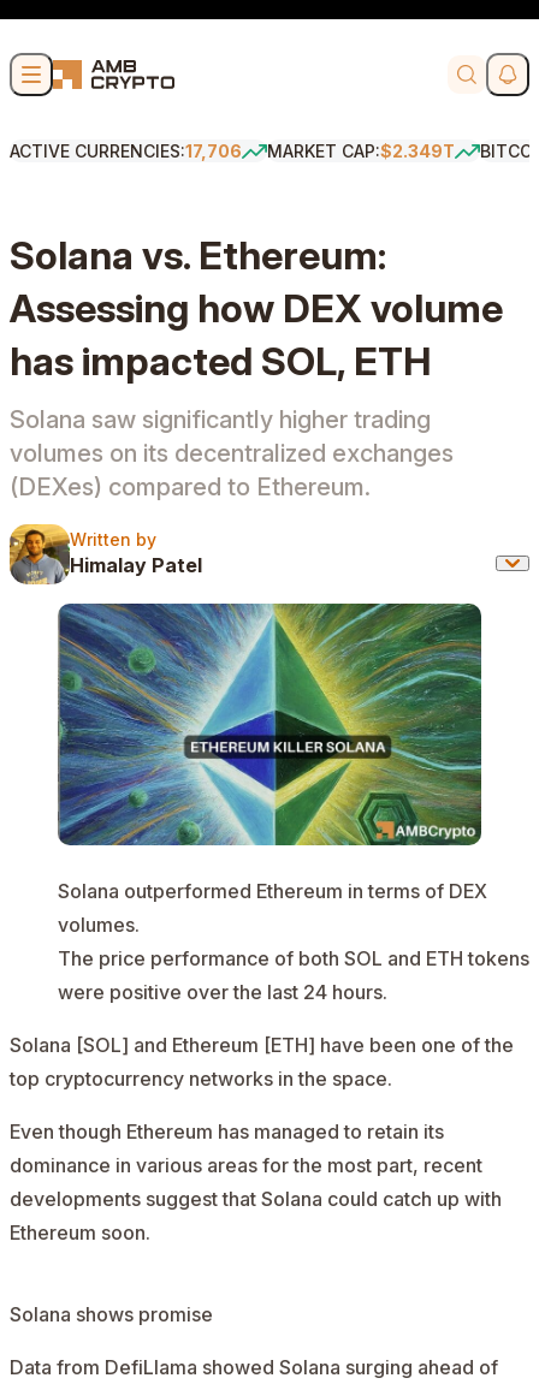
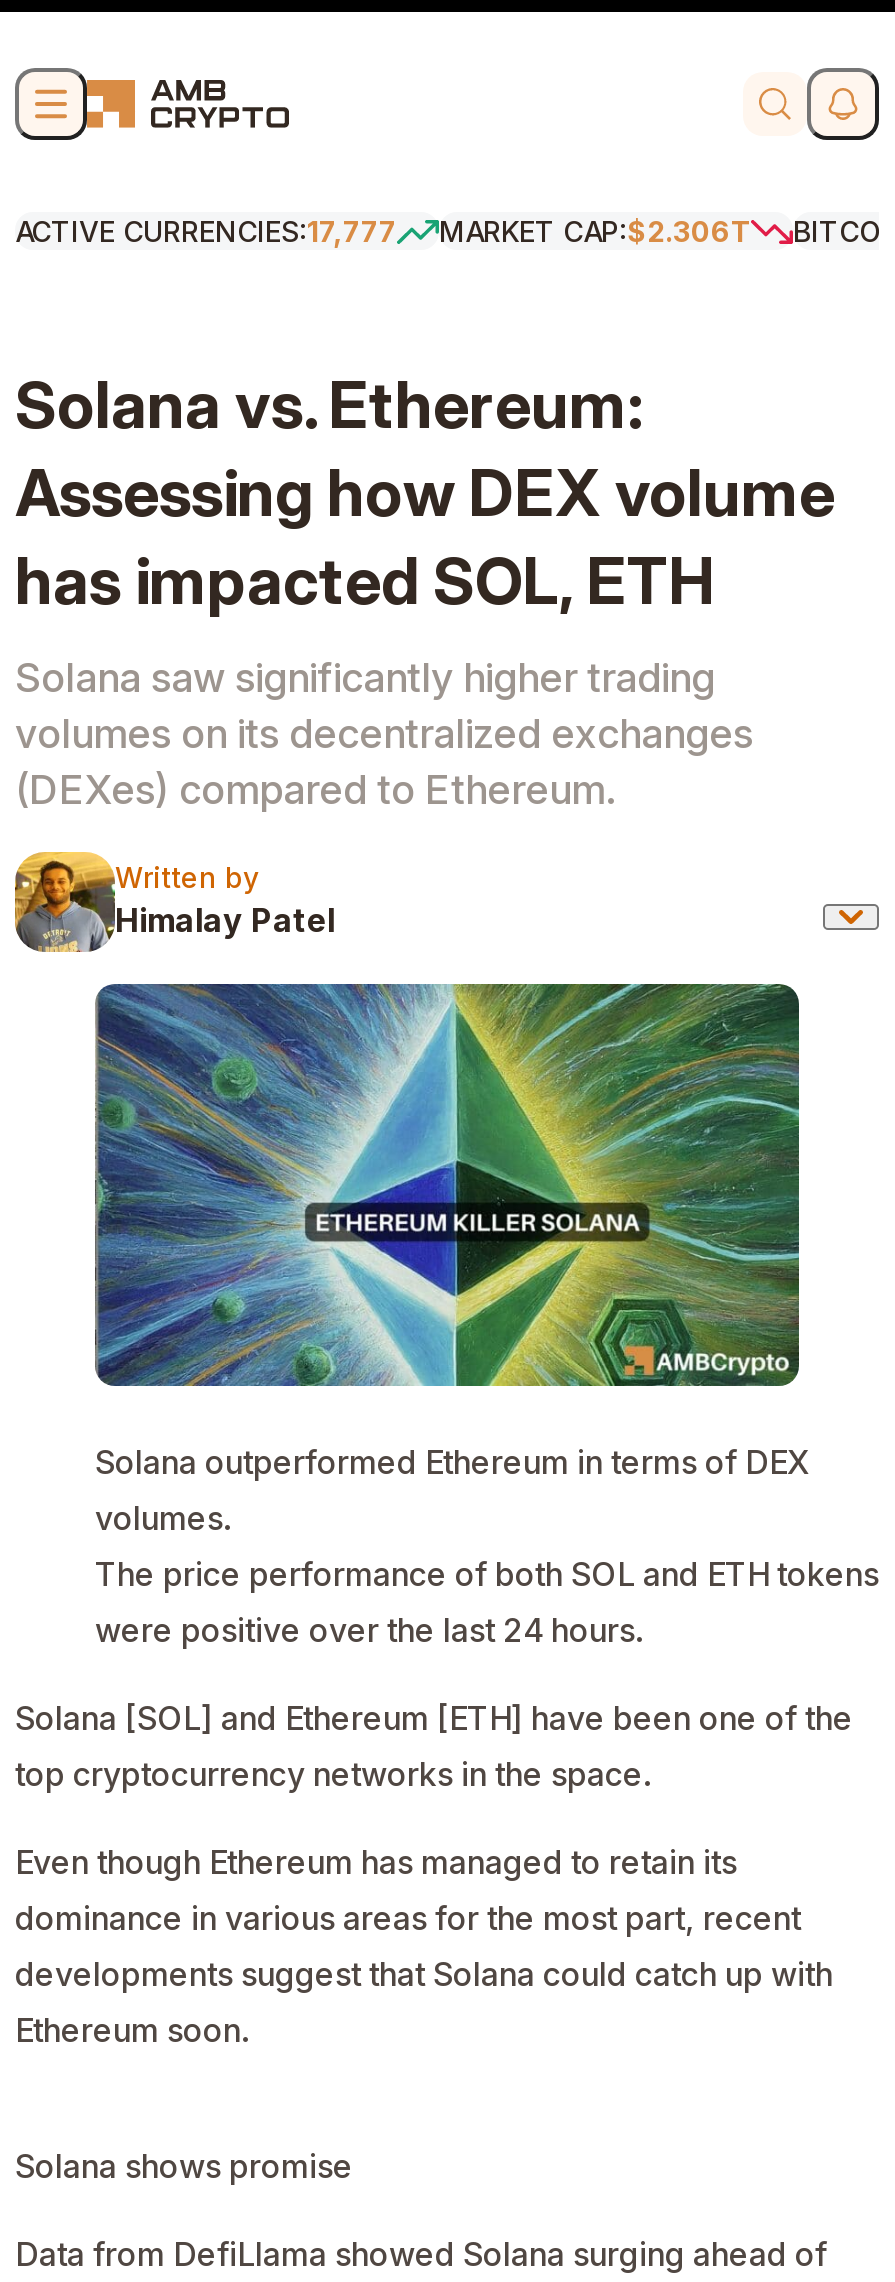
[10,141,242,161] ACTIVE CURRENCIES:17,706 -> [15,214,397,248] ACTIVE CURRENCIES:17,777
[267,141,455,161] MARKET CAP:$2.349T -> [439,214,751,248] MARKET CAP:$2.306T

